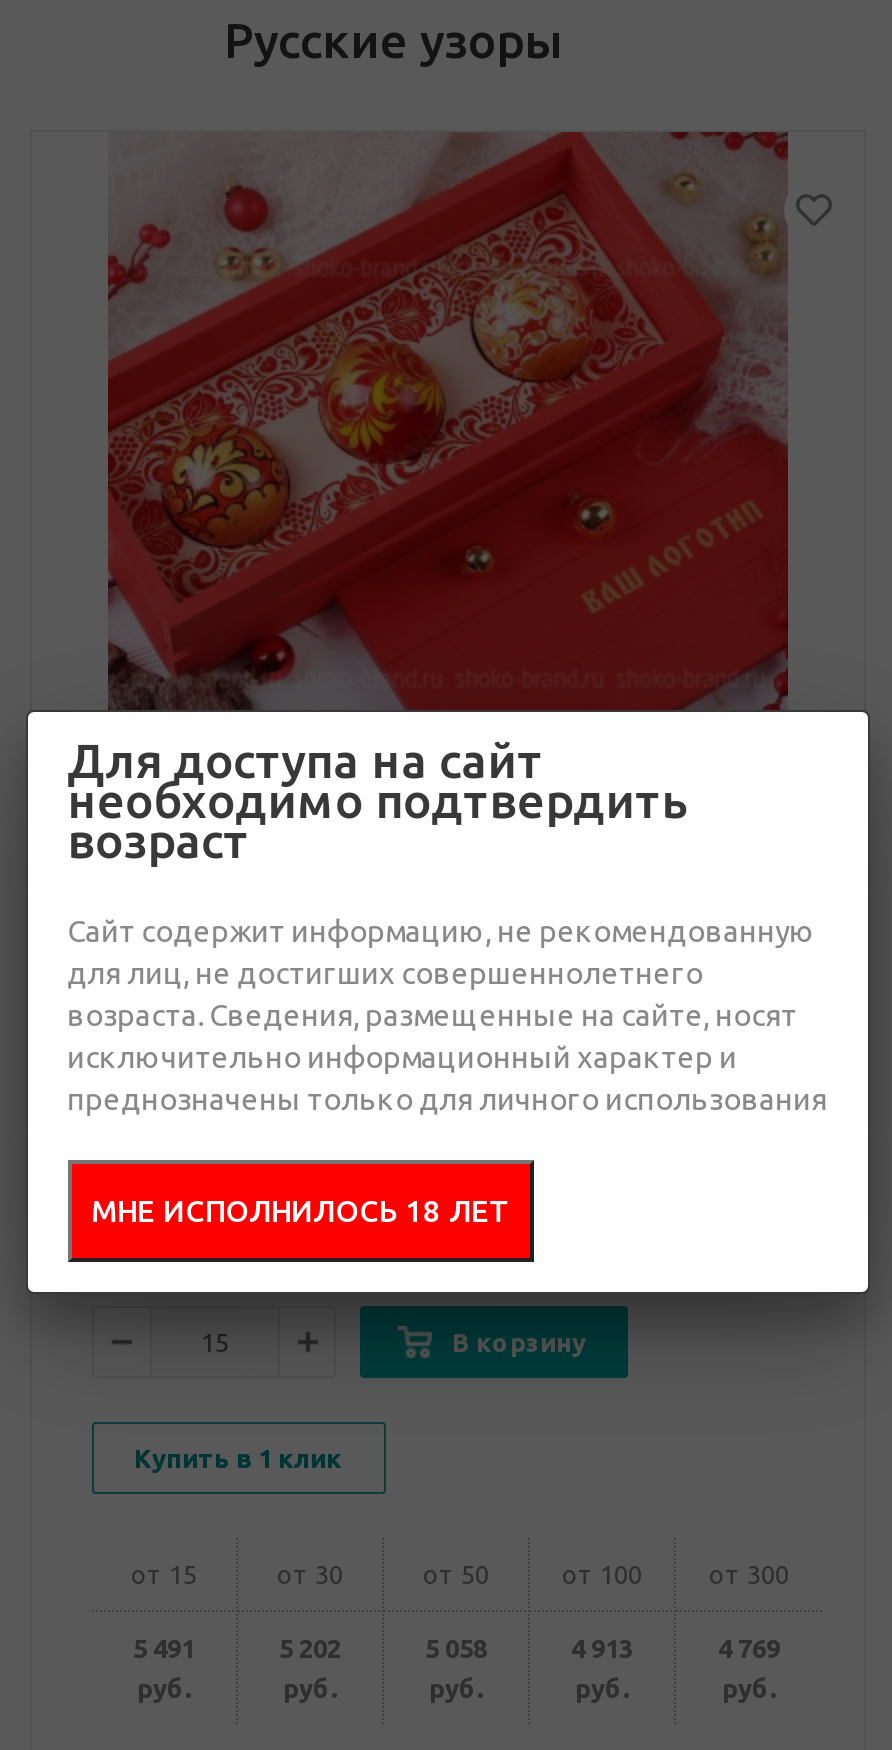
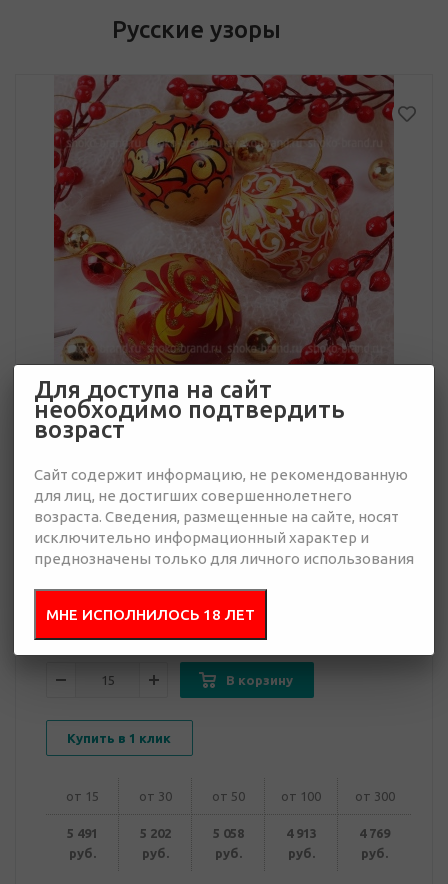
[108,132,788,710] [image] -> [54,75,394,364] [image]

